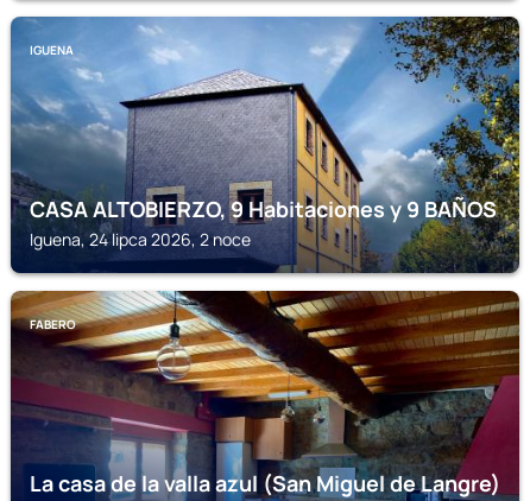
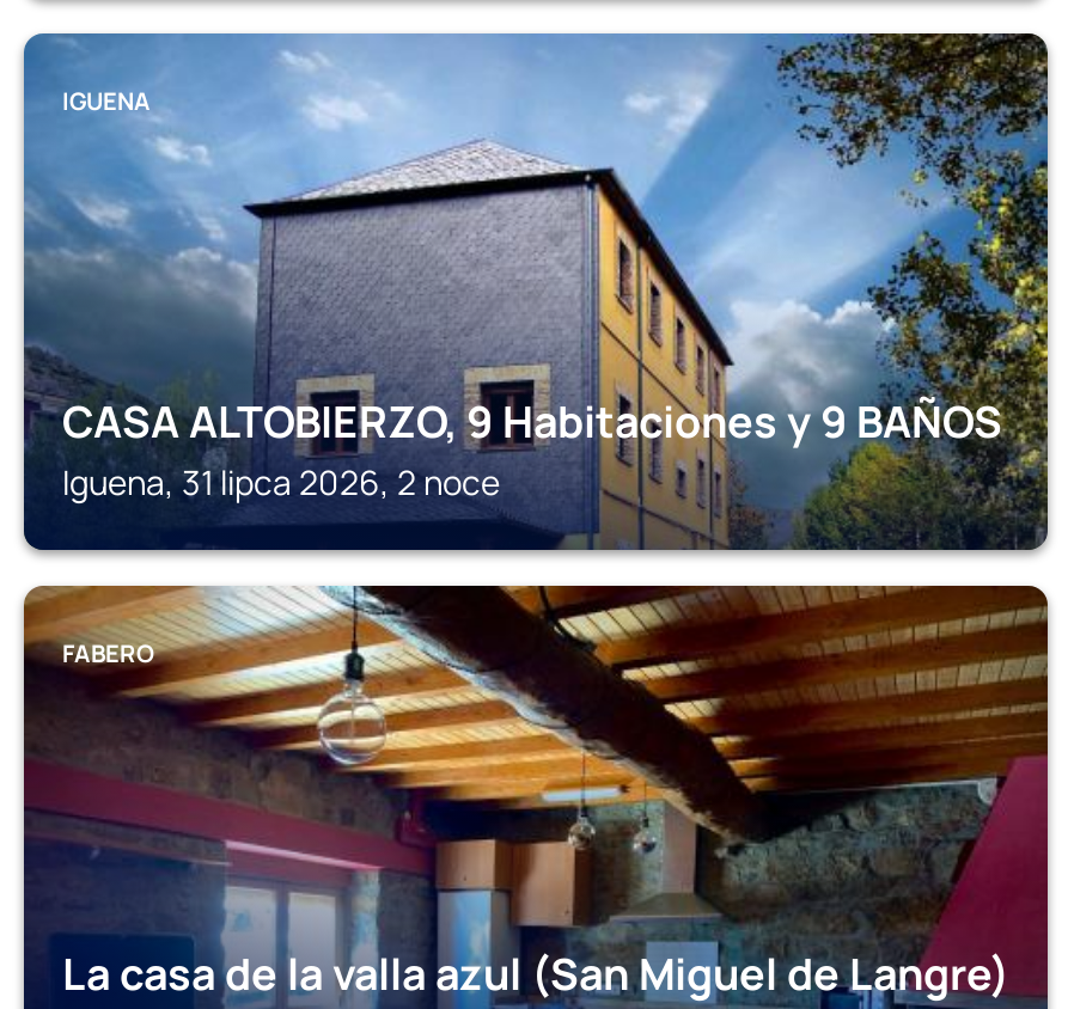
[30,228,251,251] Iguena, 24 lipca 2026, 2 noce -> [62,459,500,504] Iguena, 31 lipca 2026, 2 noce

